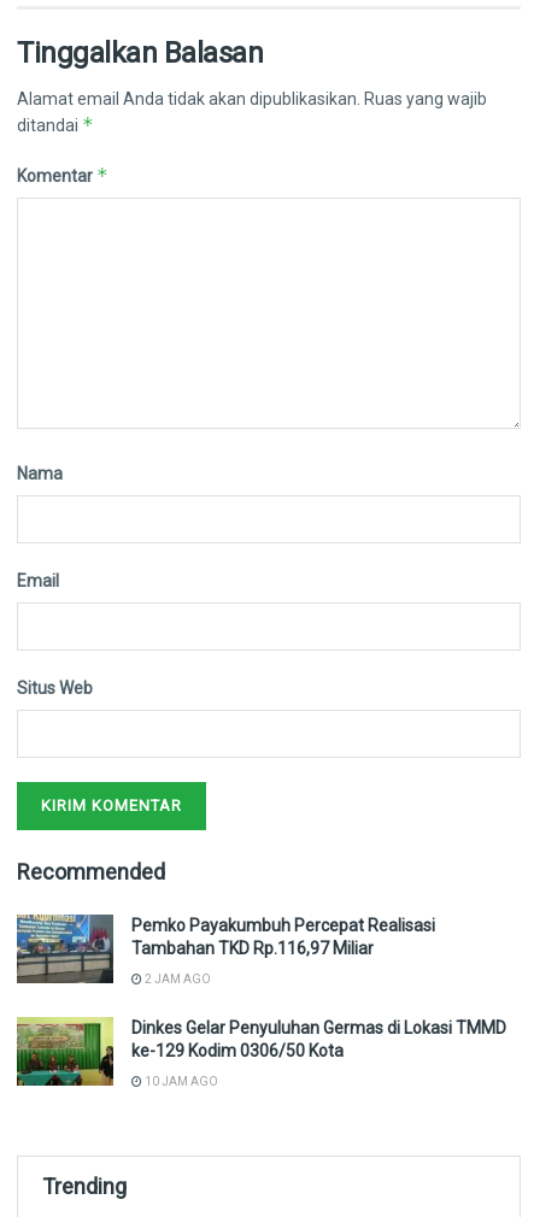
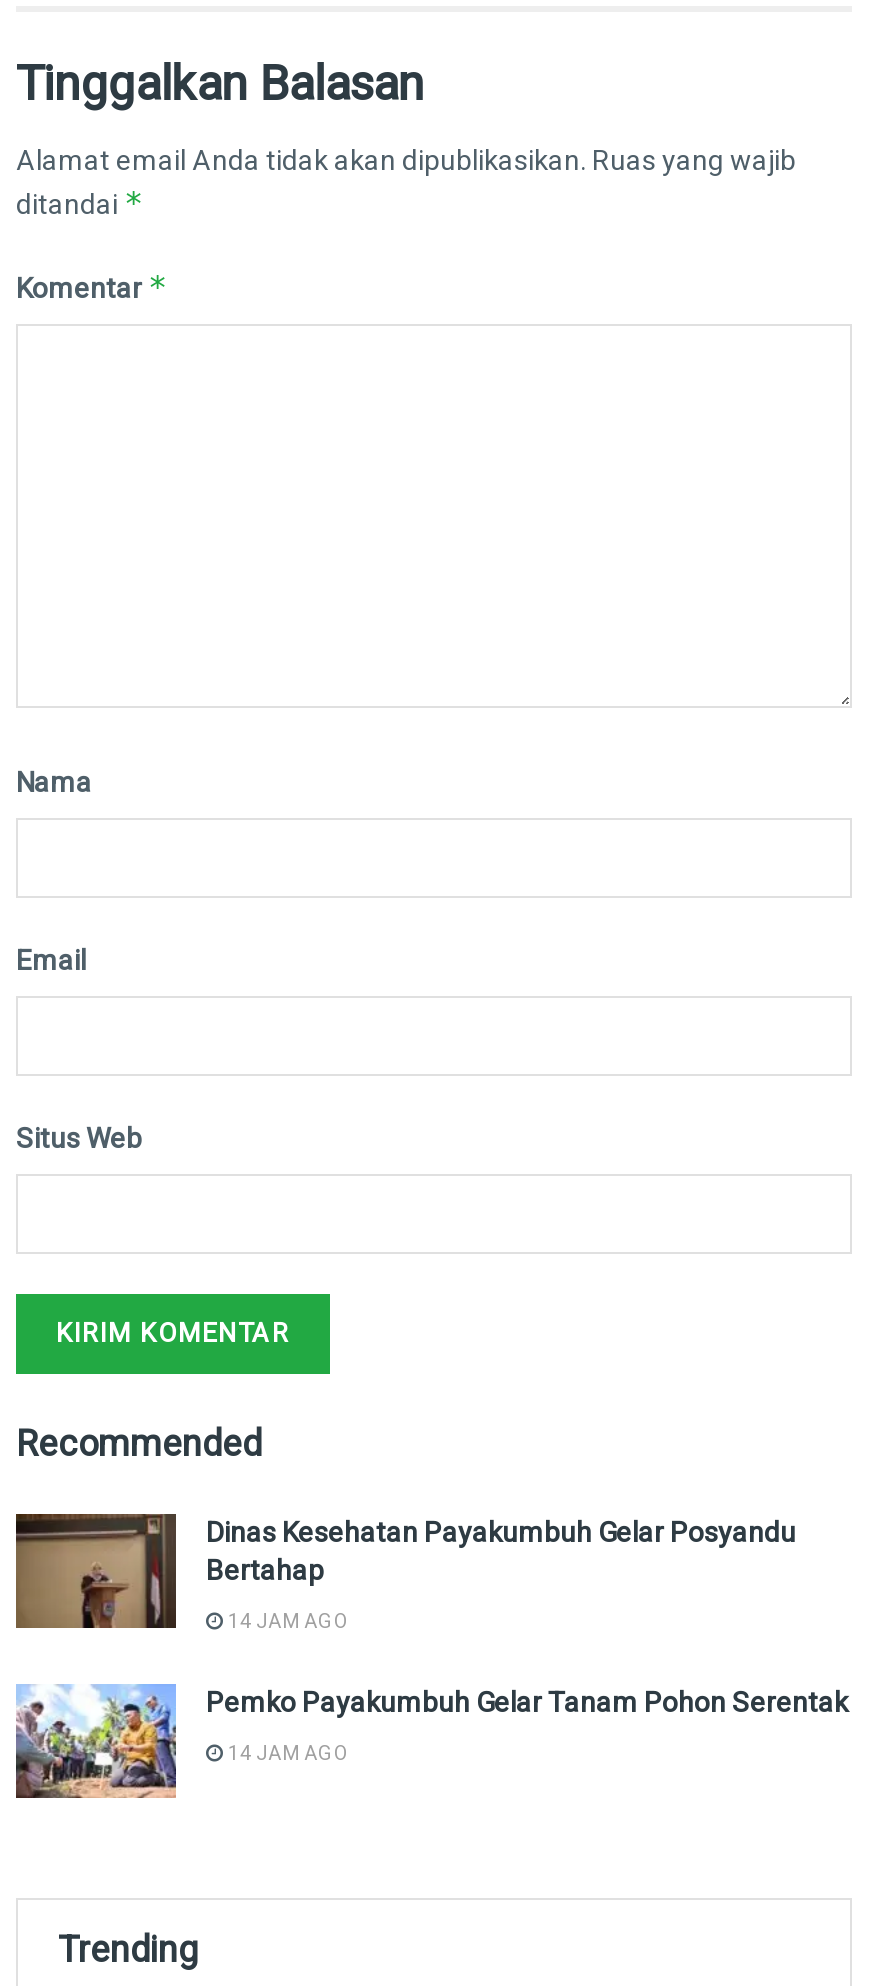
[16,913,435,983] [image] | Pemko Payakumbuh Percepat Realisasi | Tambahan TKD Rp.116,97 Miliar -> [14,1512,796,1628] [image] | Dinas Kesehatan Payakumbuh Gelar Posyandu | Bertahap
[142,972,211,986] 2 JAM AGO -> [224,1610,350,1632] 14 JAM AGO
[16,1016,506,1087] [image] | Dinkes Gelar Penyuluhan Germas di Lokasi TMMD | ke-129 Kodim 0306/50 Kota -> [14,1682,848,1800] [image] | Pemko Payakumbuh Gelar Tanam Pohon Serentak
[142,1075,218,1088] 10 JAM AGO -> [224,1742,350,1764] 14 JAM AGO

